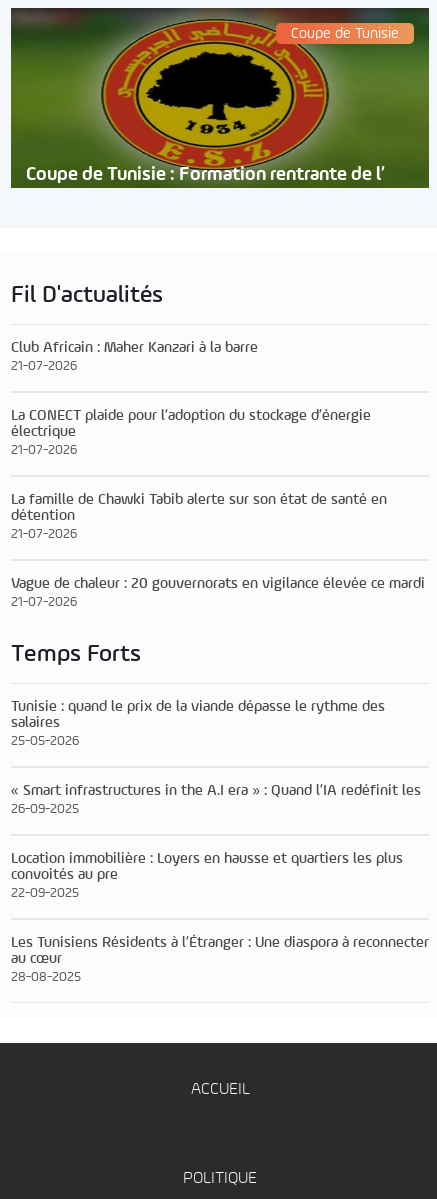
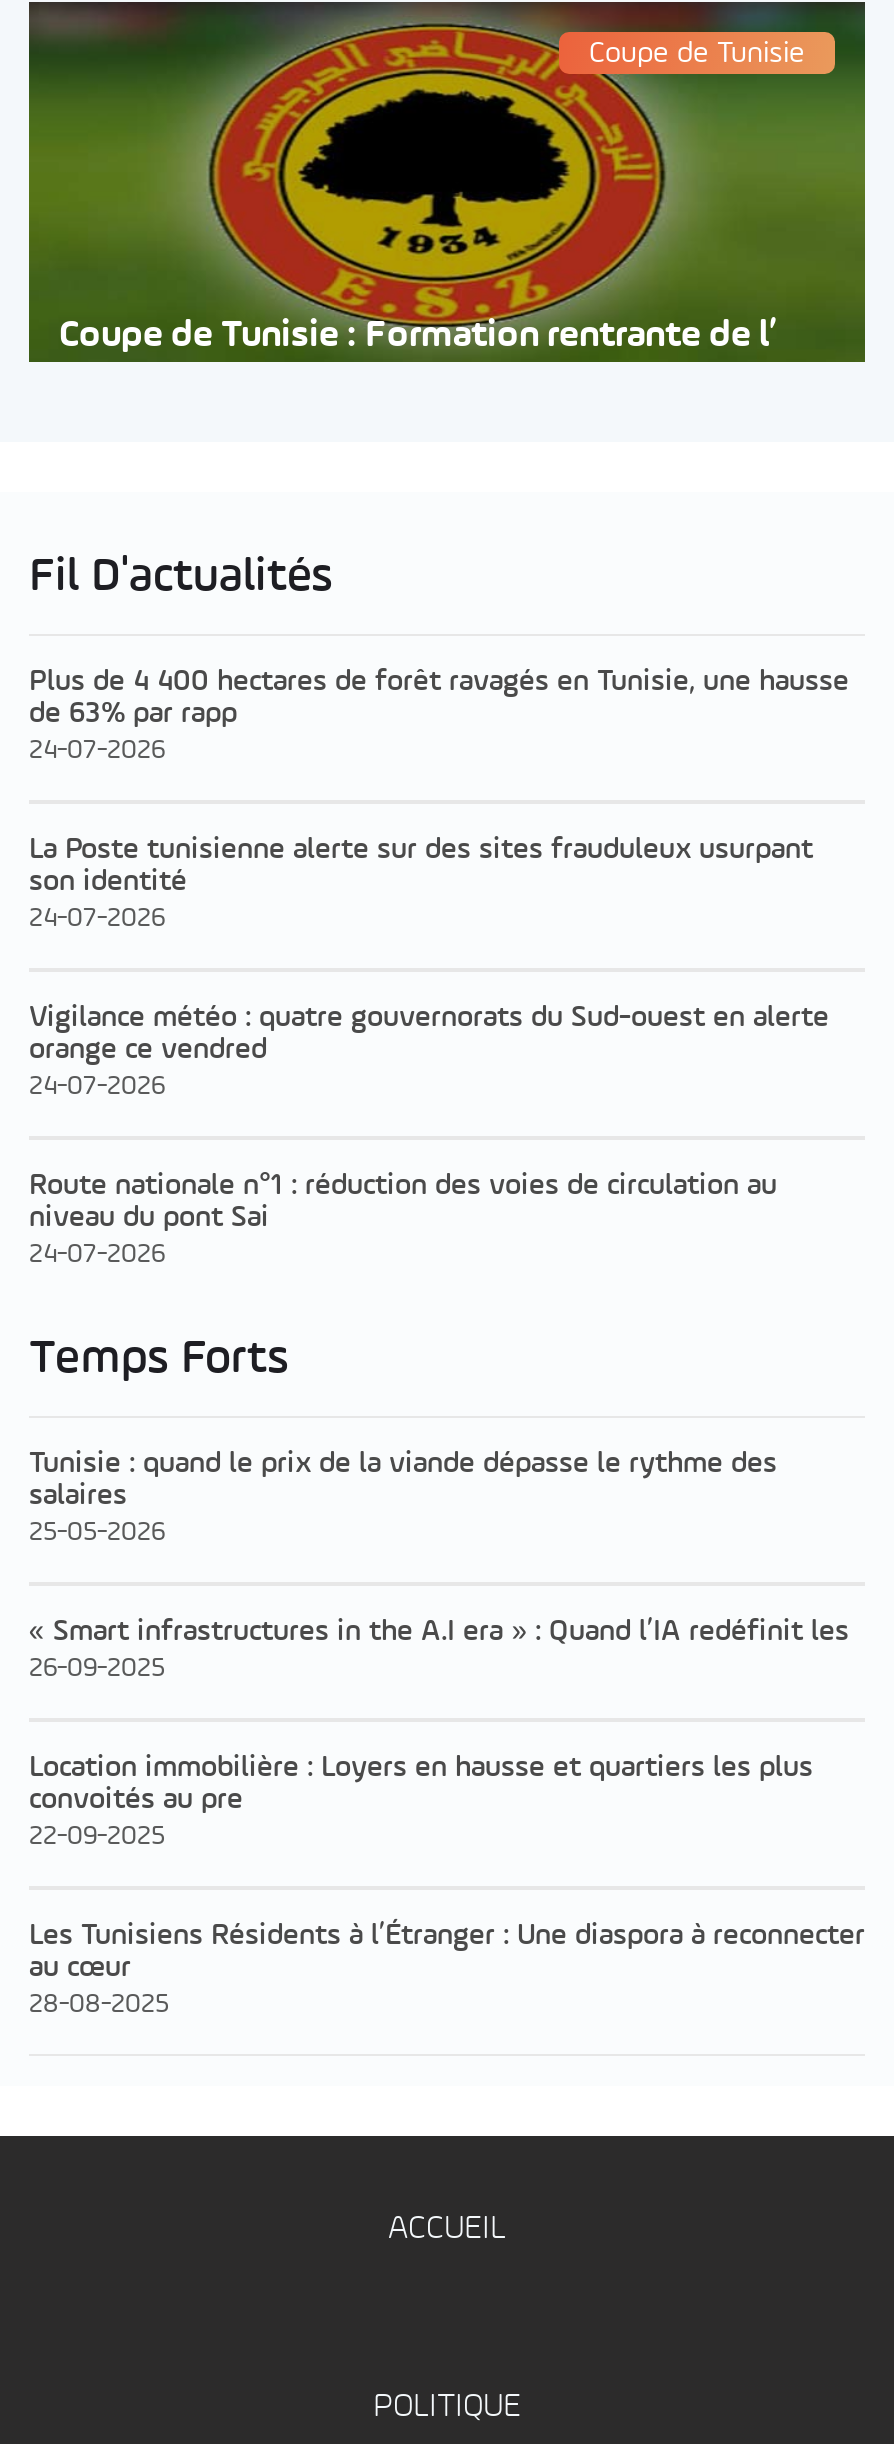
[11,340,258,373] Club Africain : Maher Kanzari à la barre | 21-07-2026 -> [29,665,849,763] Plus de 4 400 hectares de forêt ravagés en Tunisie, une hausse | de 63% par rapp | 24-07-2026
[11,408,371,457] La CONECT plaide pour l’adoption du stockage d’énergie | électrique | 21-07-2026 -> [29,833,813,931] La Poste tunisienne alerte sur des sites frauduleux usurpant | son identité | 24-07-2026
[11,492,387,541] La famille de Chawki Tabib alerte sur son état de santé en | détention | 21-07-2026 -> [29,1001,829,1099] Vigilance météo : quatre gouvernorats du Sud-ouest en alerte | orange ce vendred | 24-07-2026
[11,576,425,609] Vague de chaleur : 20 gouvernorats en vigilance élevée ce mardi | 21-07-2026 -> [29,1169,777,1267] Route nationale n°1 : réduction des voies de circulation au | niveau du pont Sai | 24-07-2026

